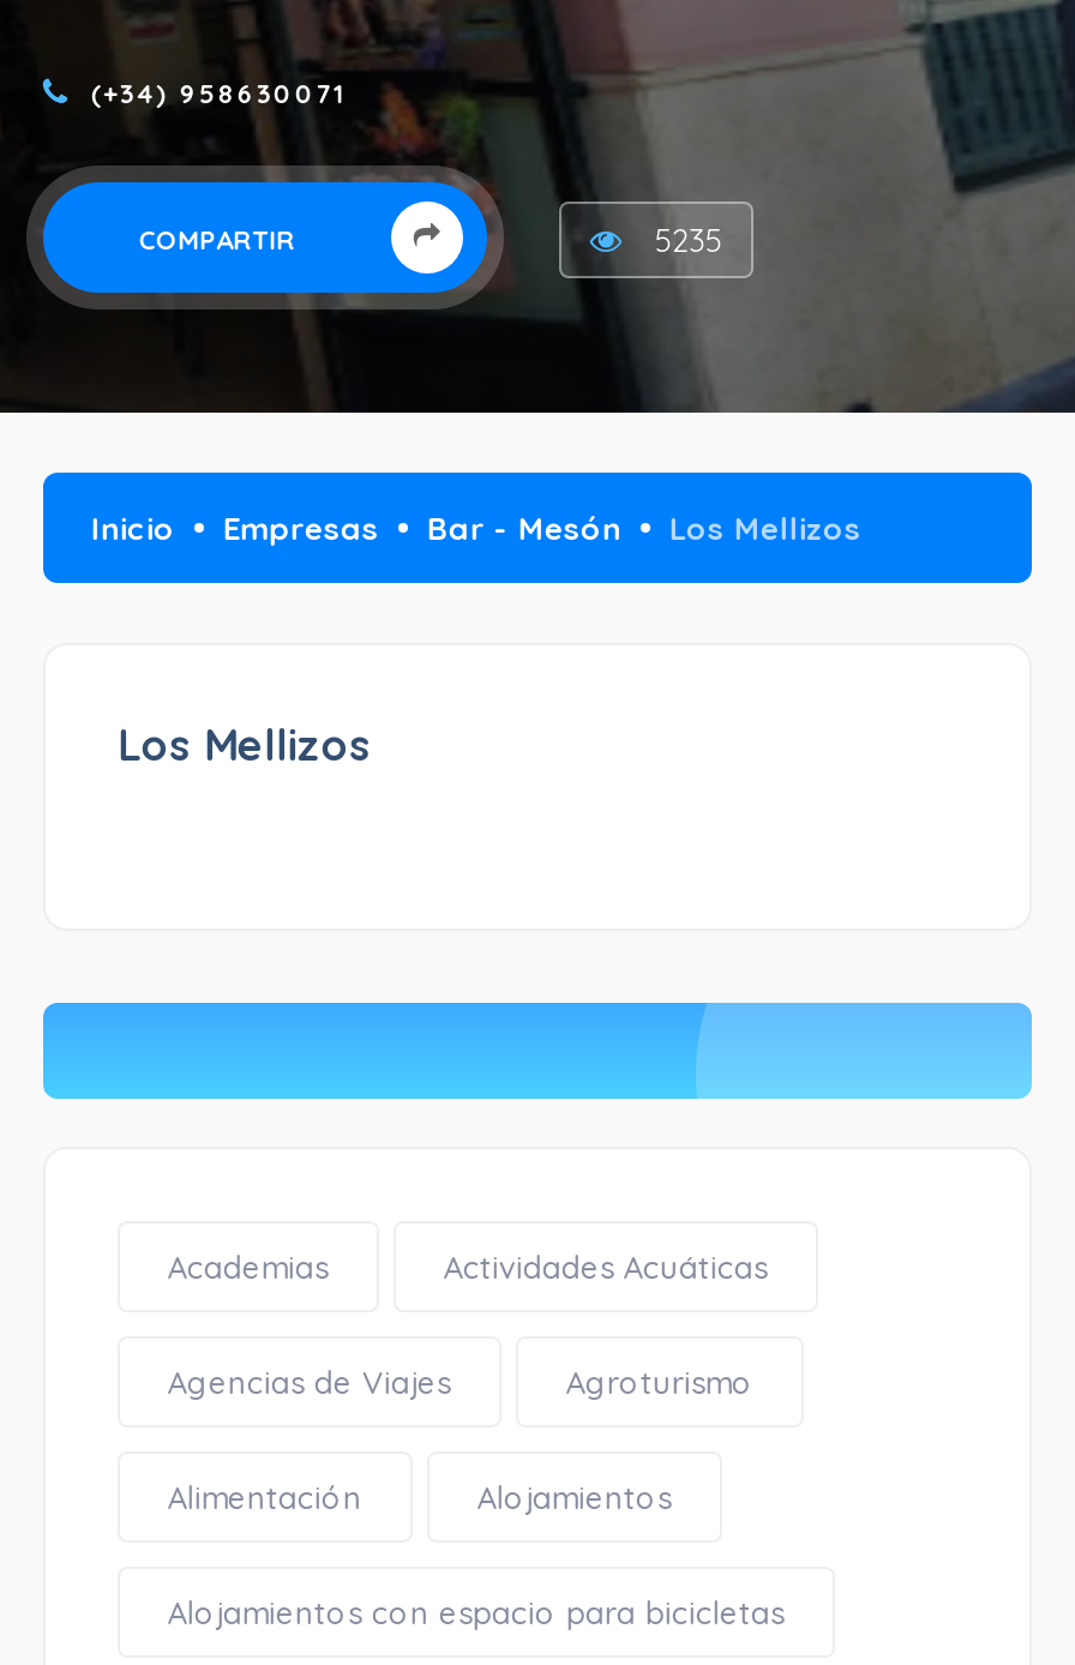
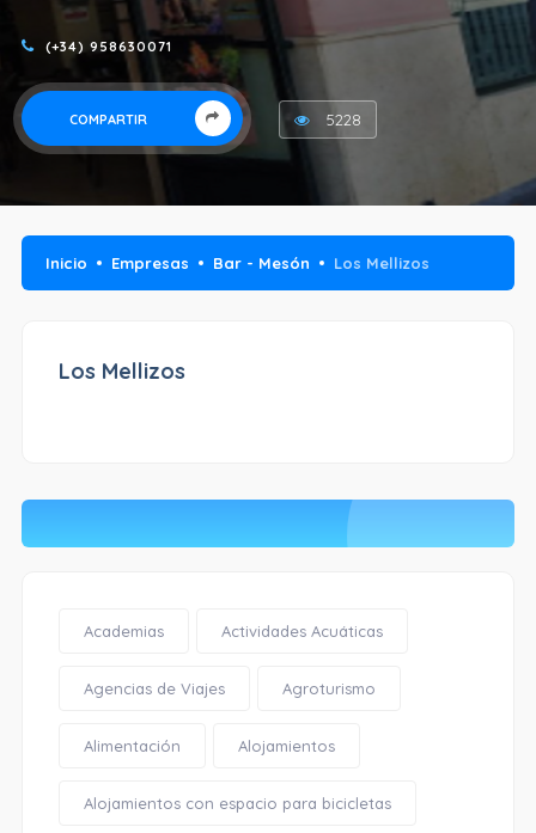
[645,221,722,259] 5235 -> [322,110,361,129] 5228

